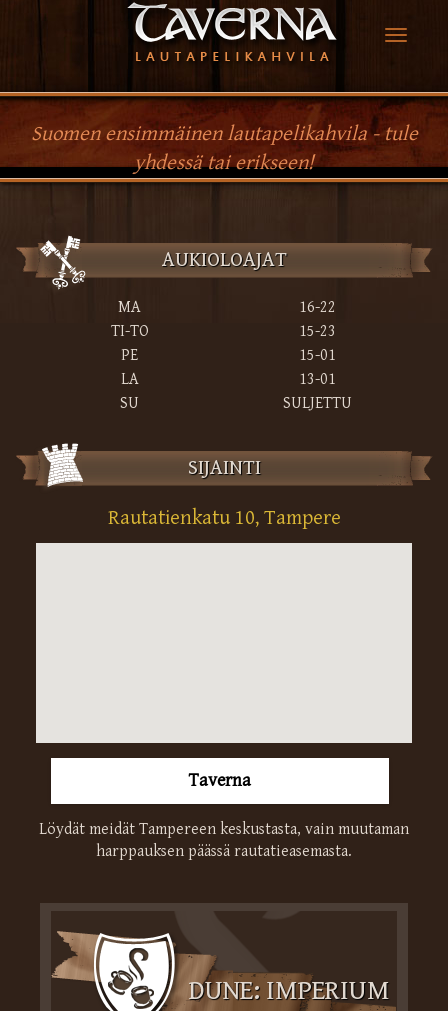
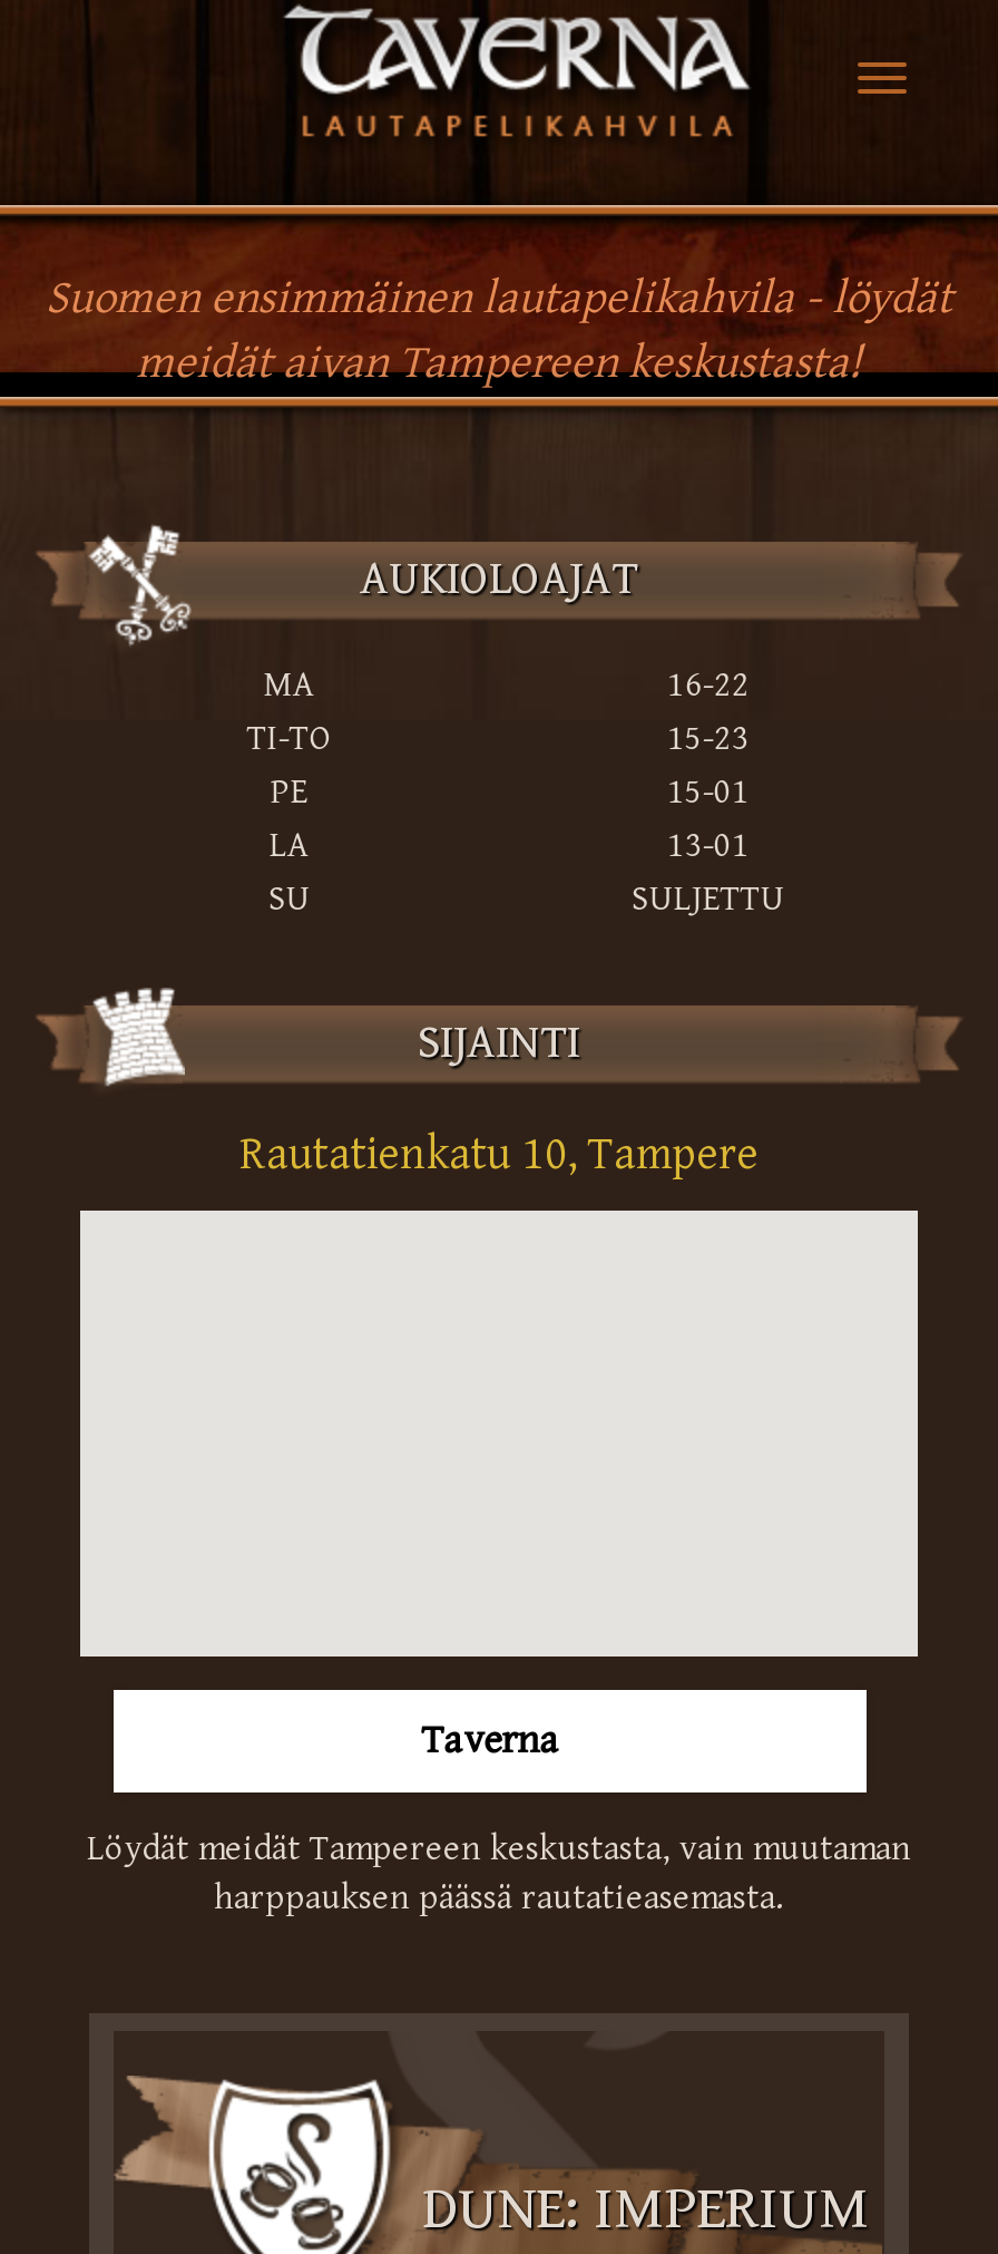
[30,122,417,175] Suomen ensimmäinen lautapelikahvila - tule | yhdessä tai erikseen! -> [46,273,952,391] Suomen ensimmäinen lautapelikahvila - löydät | meidät aivan Tampereen keskustasta!

